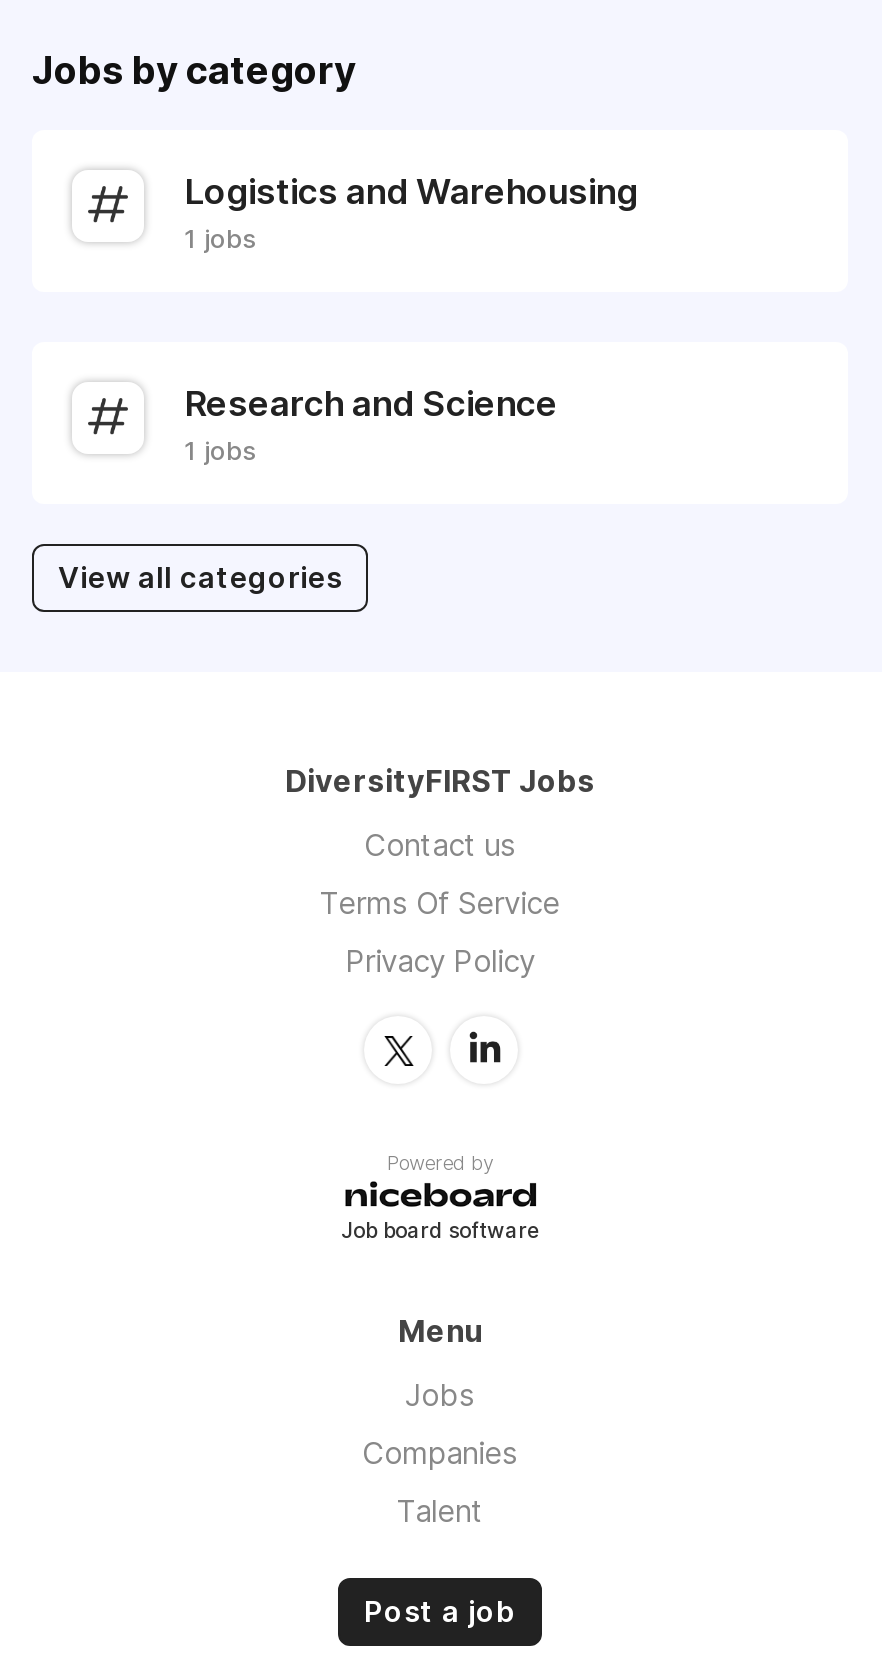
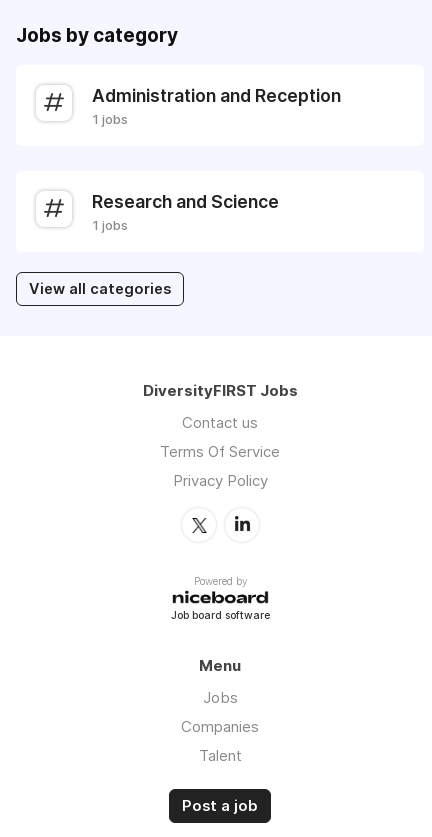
[184,170,638,212] Logistics and Warehousing -> [92,85,341,106] Administration and Reception

